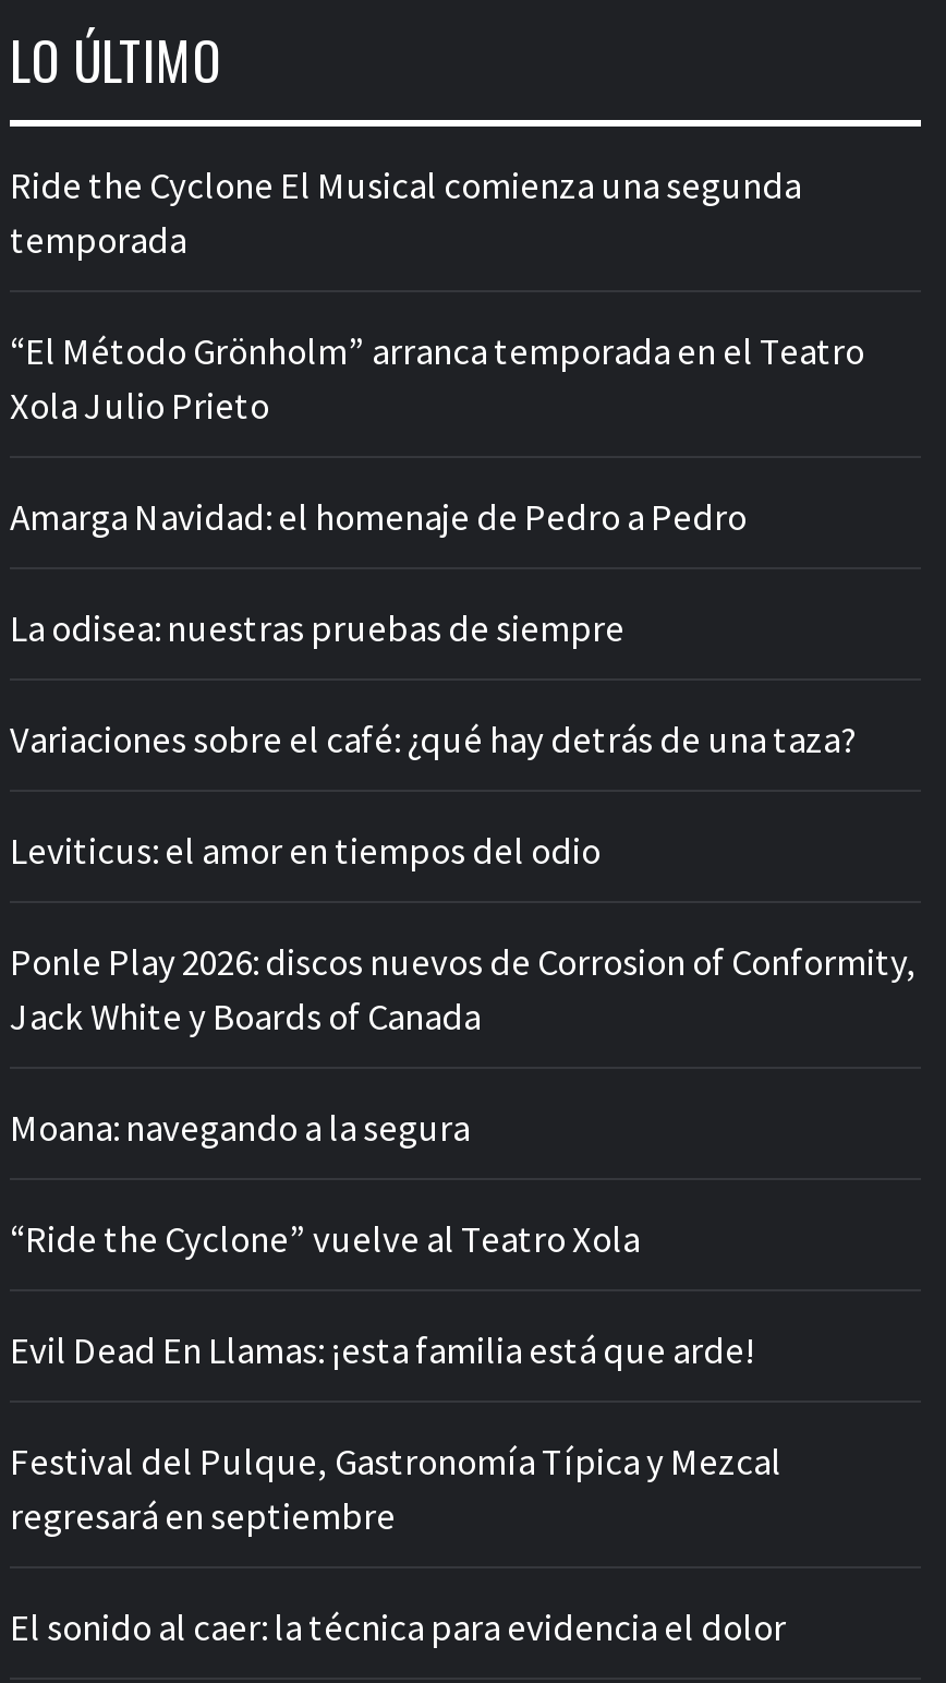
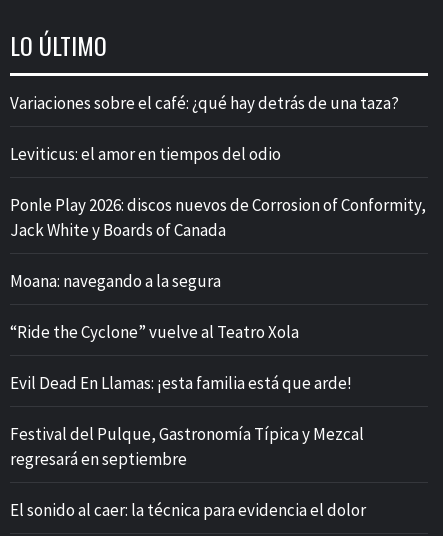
[10,162,864,653] Ride the Cyclone El Musical comienza una segunda | temporada | “El Método Grönholm” arranca temporada en el Teatro | Xola Julio Prieto | Amarga Navidad: el homenaje de Pedro a Pedro | La odisea: nuestras pruebas de siempre -> none

